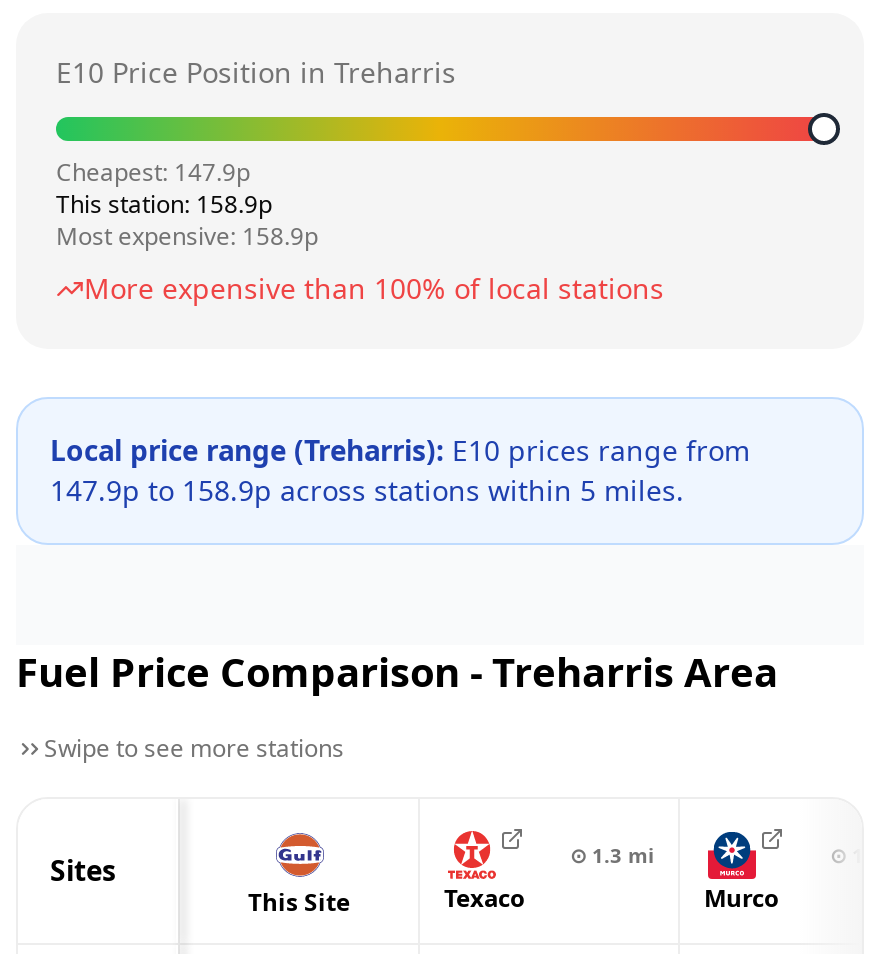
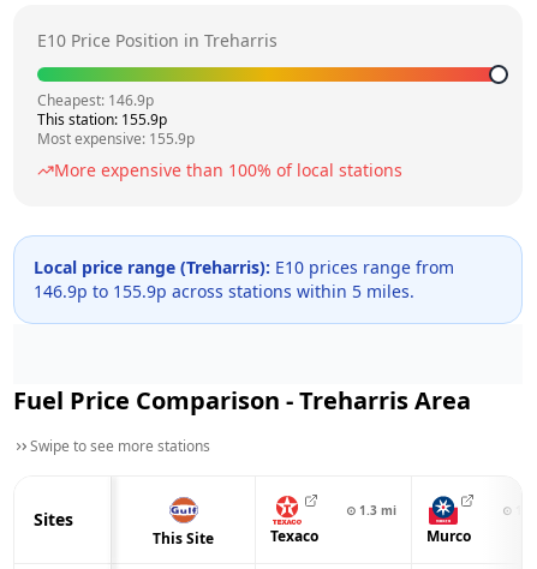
[56,155,250,189] Cheapest: 147.9p -> [37,90,154,110] Cheapest: 146.9p
[56,187,272,221] This station: 158.9p -> [37,109,167,130] This station: 155.9p
[56,219,318,253] Most expensive: 158.9p -> [37,128,195,149] Most expensive: 155.9p
[50,471,684,509] 147.9p to 158.9p across stations within 5 miles. -> [34,280,414,302] 146.9p to 155.9p across stations within 5 miles.

